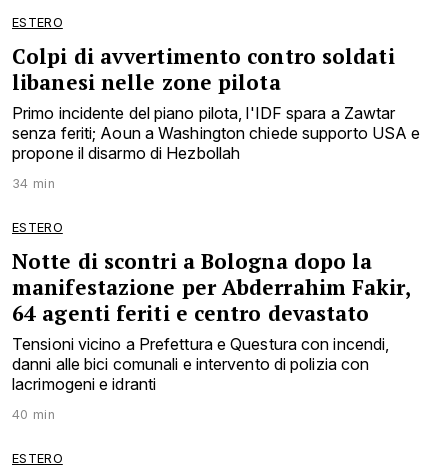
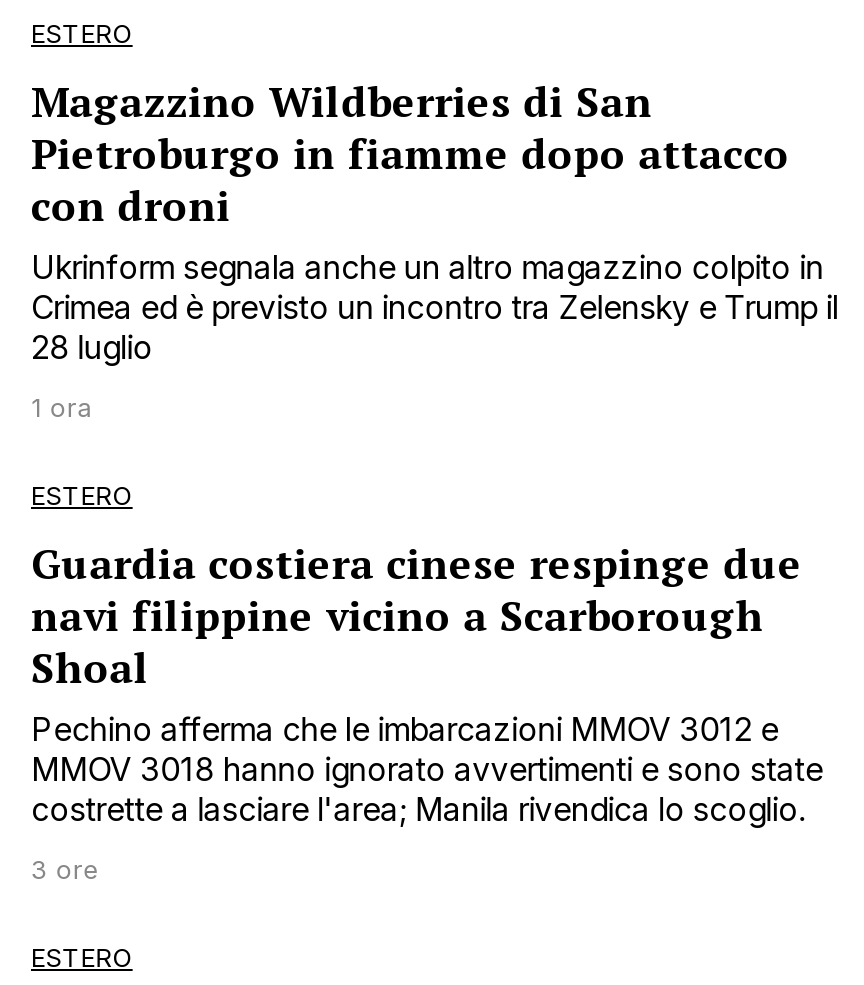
[12,42,420,163] Colpi di avvertimento contro soldati | libanesi nelle zone pilota | Primo incidente del piano pilota, l'IDF spara a Zawtar | senza feriti; Aoun a Washington chiede supporto USA e | propone il disarmo di Hezbollah -> [31,74,838,368] Magazzino Wildberries di San | Pietroburgo in fiamme dopo attacco | con droni | Ukrinform segnala anche un altro magazzino colpito in | Crimea ed è previsto un incontro tra Zelensky e Trump il | 28 luglio
[12,176,55,191] 34 min -> [31,394,94,424] 1 ora
[12,247,410,394] Notte di scontri a Bologna dopo la | manifestazione per Abderrahim Fakir, | 64 agenti feriti e centro devastato | Tensioni vicino a Prefettura e Questura con incendi, | danni alle bici comunali e intervento di polizia con | lacrimogeni e idranti -> [31,536,823,830] Guardia costiera cinese respinge due | navi filippine vicino a Scarborough | Shoal | Pechino afferma che le imbarcazioni MMOV 3012 e | MMOV 3018 hanno ignorato avvertimenti e sono state | costrette a lasciare l'area; Manila rivendica lo scoglio.
[12,407,55,422] 40 min -> [31,856,100,886] 3 ore

